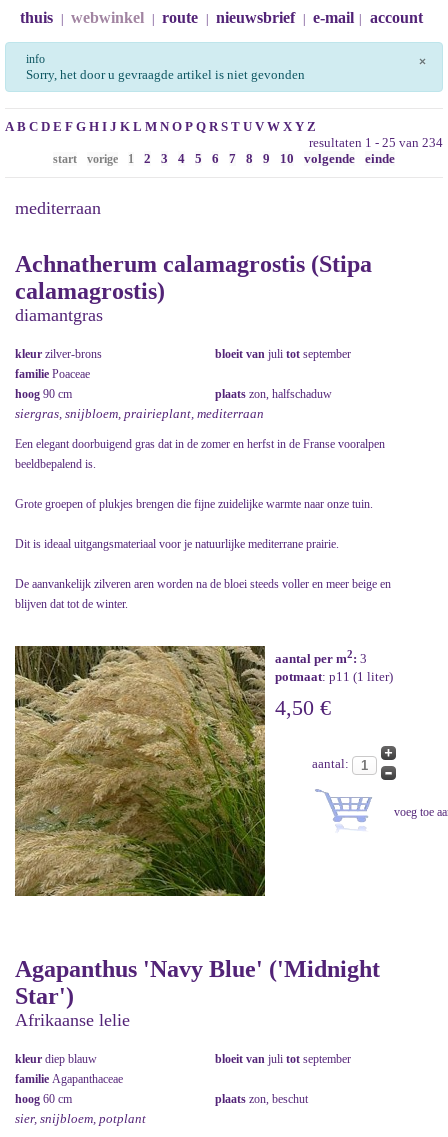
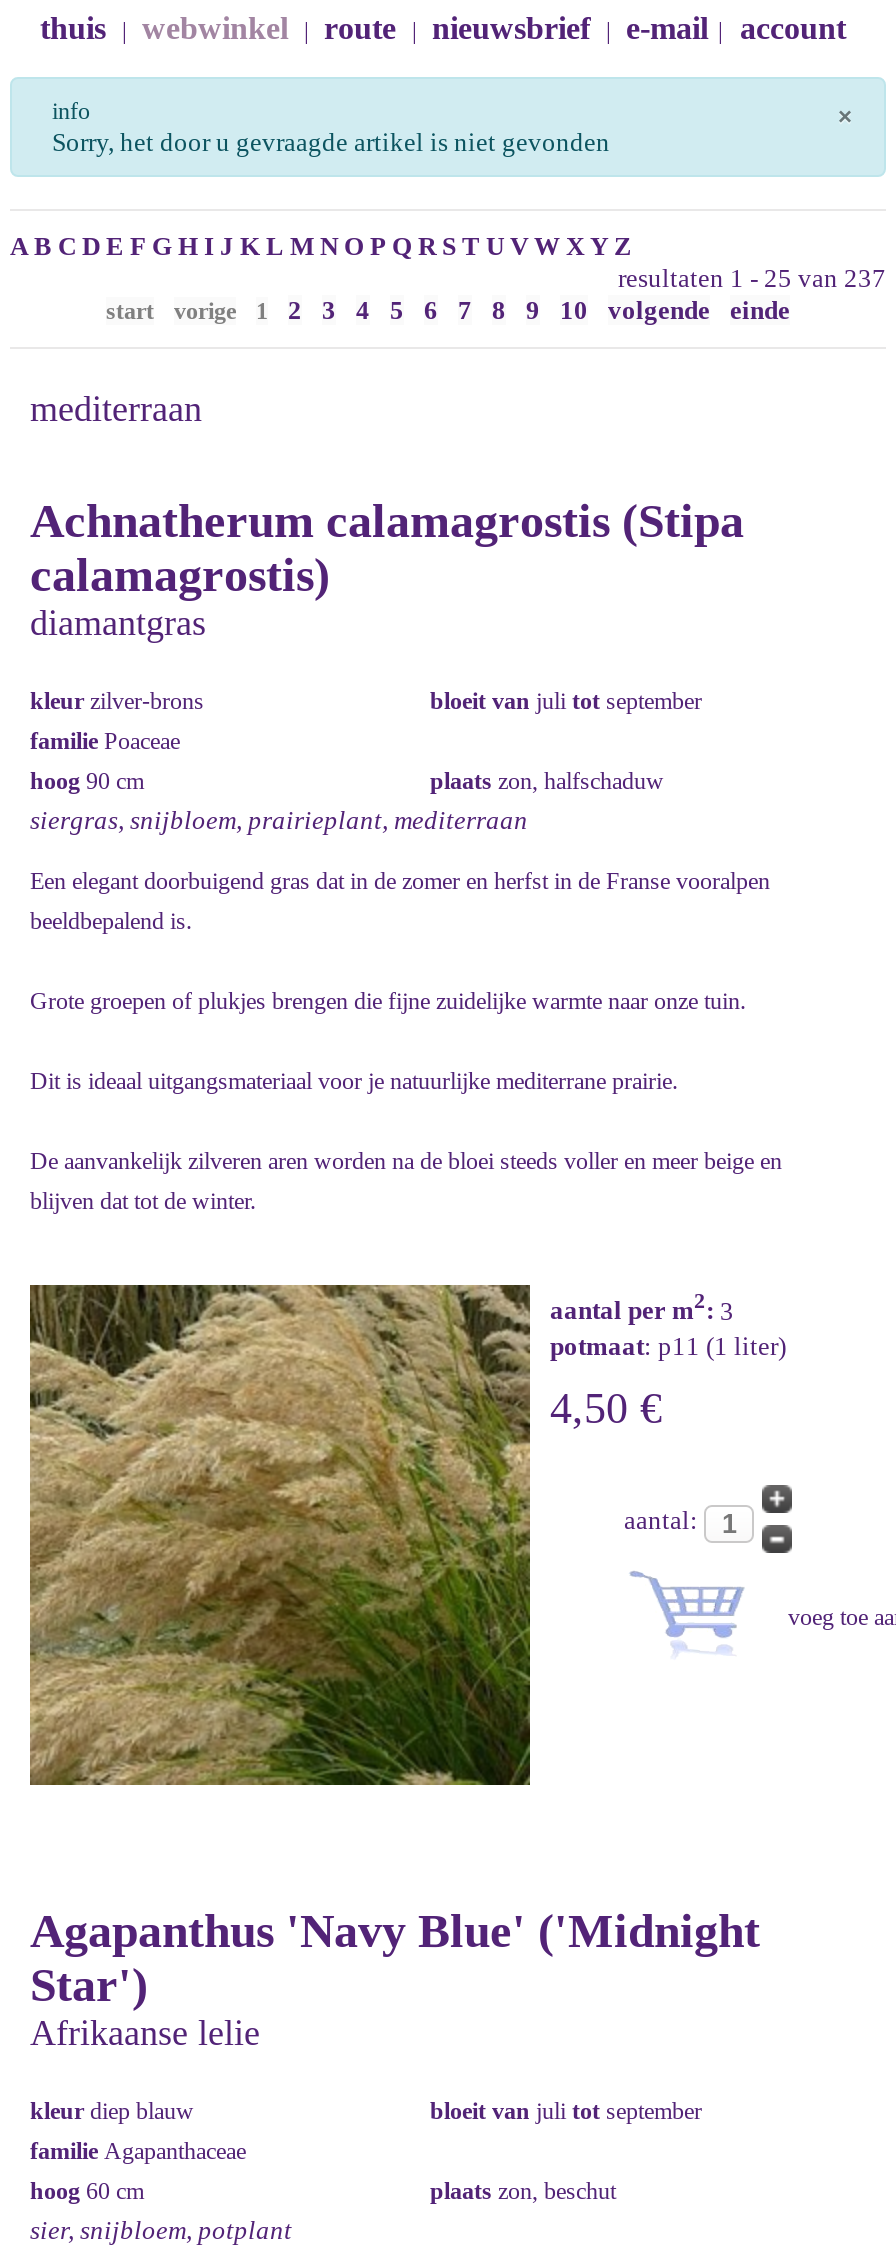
[309,135,443,150] resultaten 1 - 25 van 234 -> [618,263,886,293] resultaten 1 - 25 van 237

